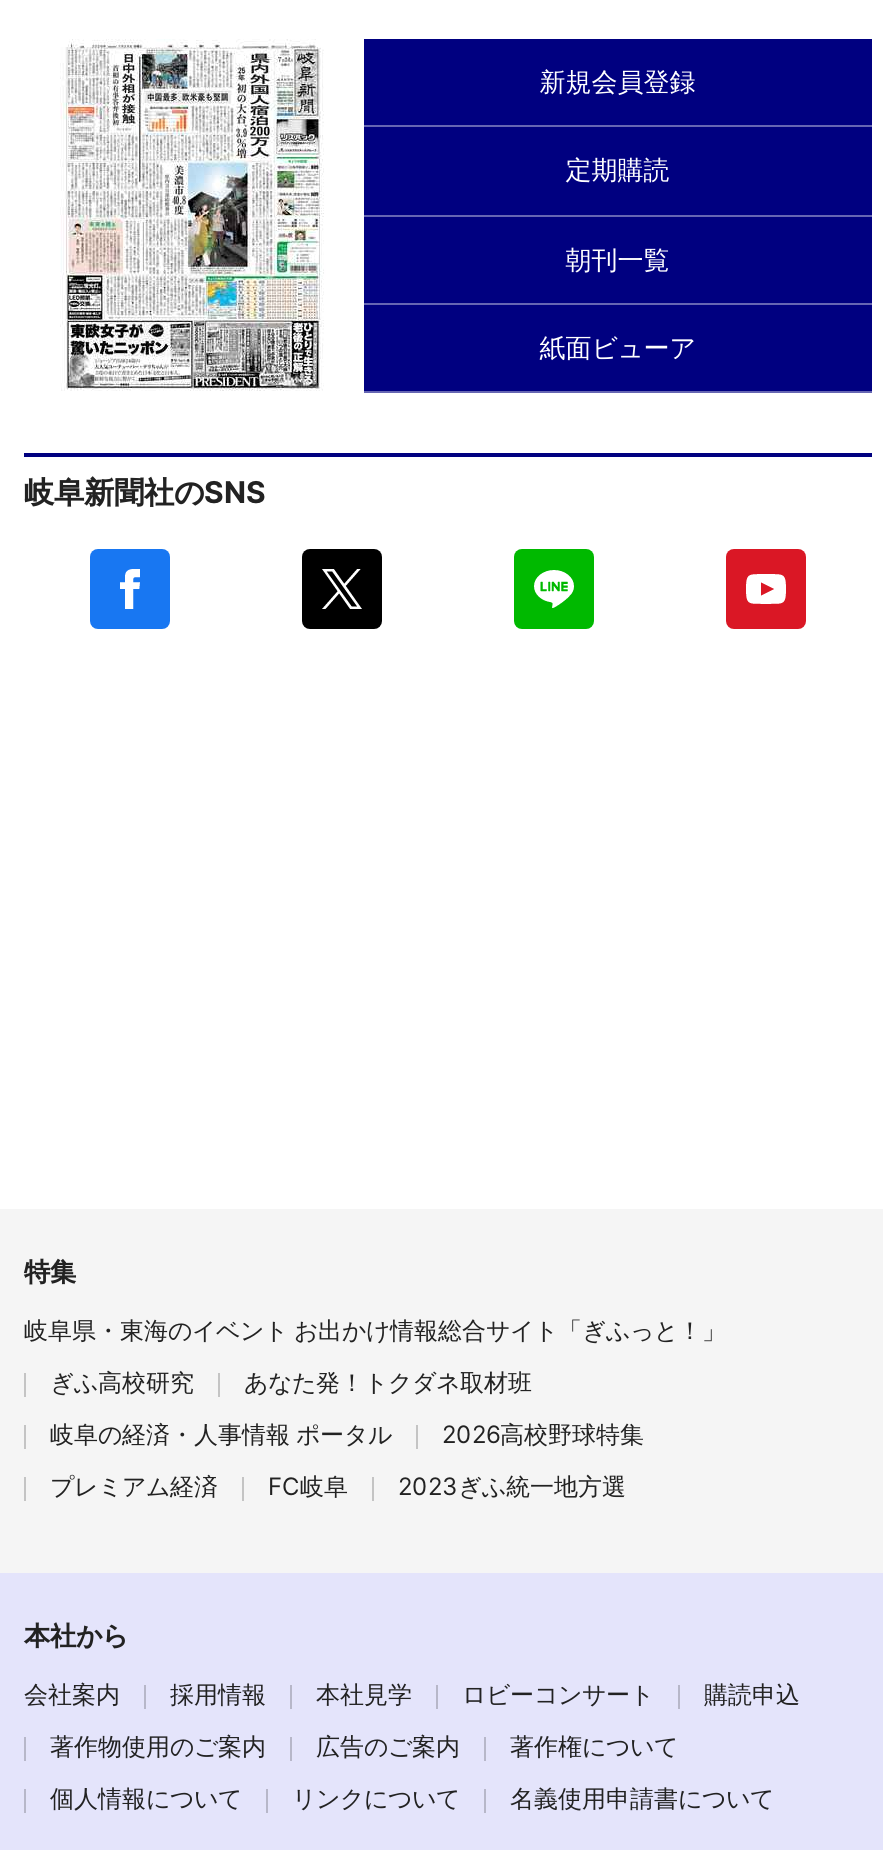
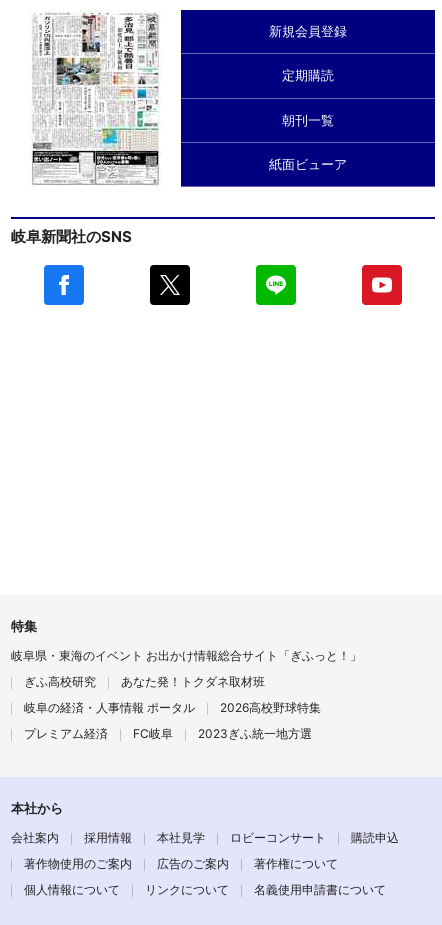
[66,49,320,389] [image] -> [32,14,158,184] [image]

